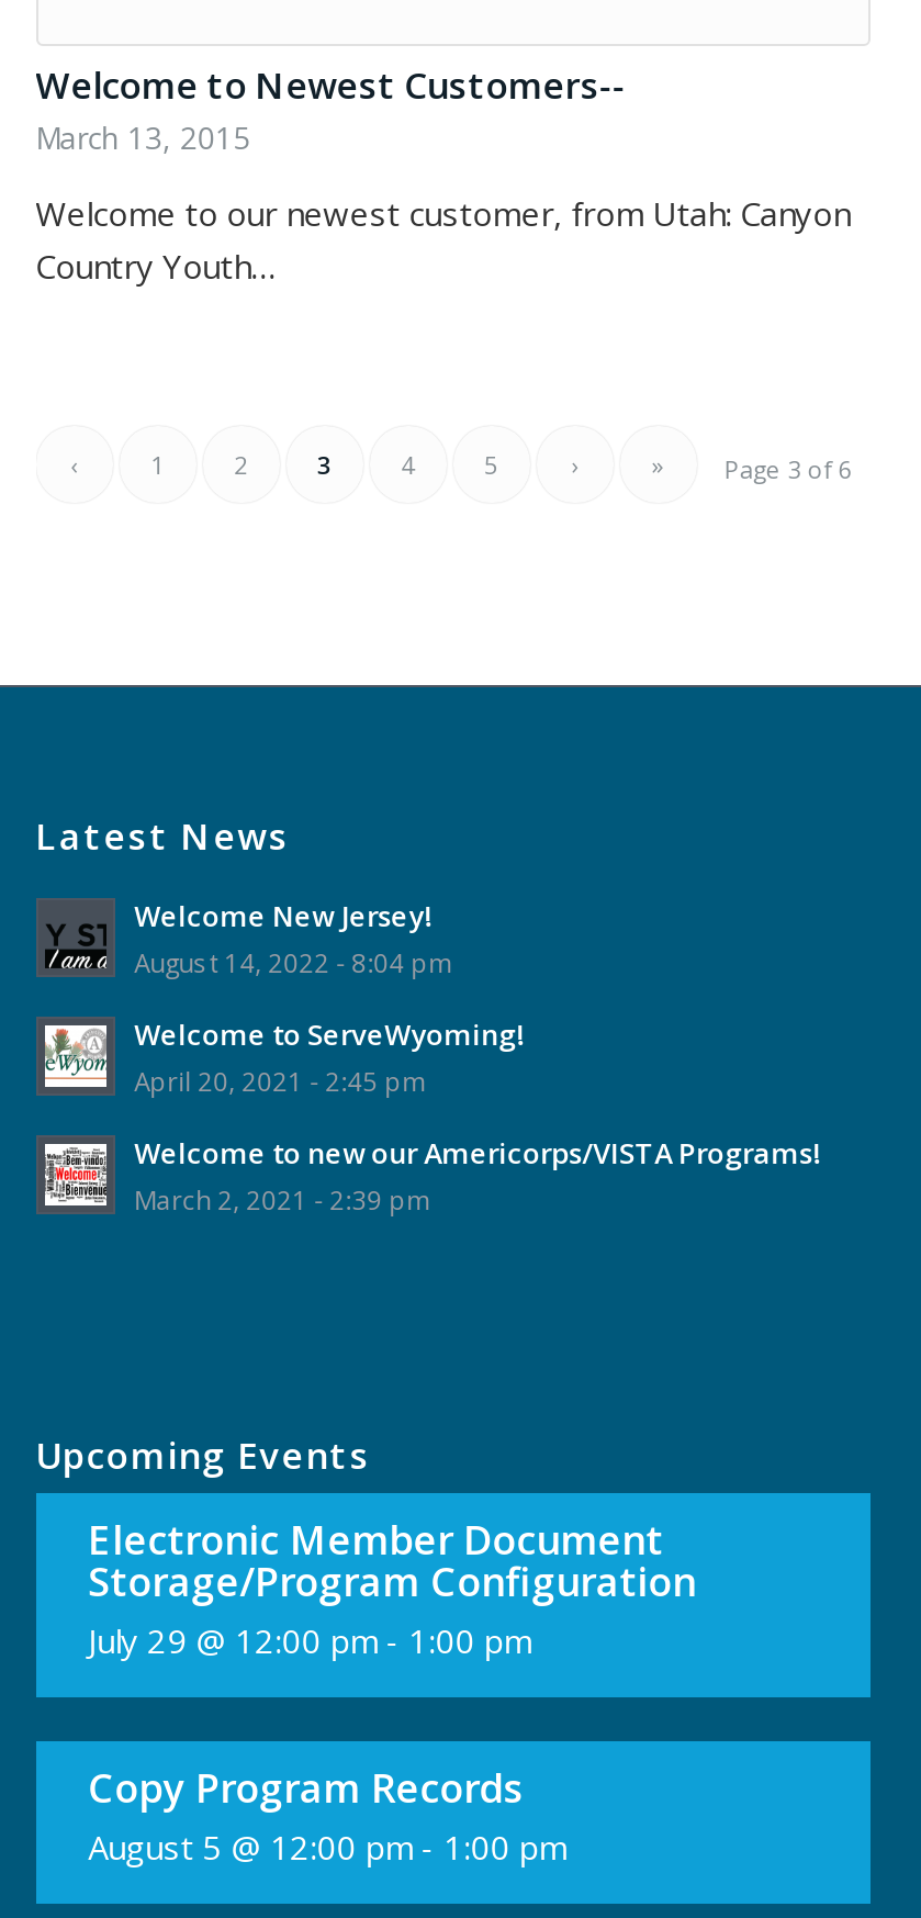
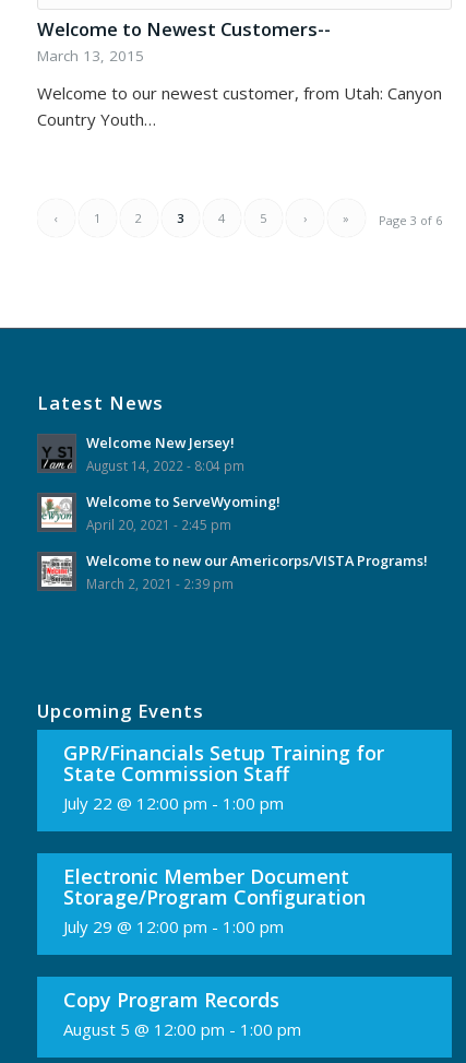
none -> [63,740,384,814] GPR/Financials Setup Training for | State Commission Staff | July 22 @ 12:00 pm - 1:00 pm

